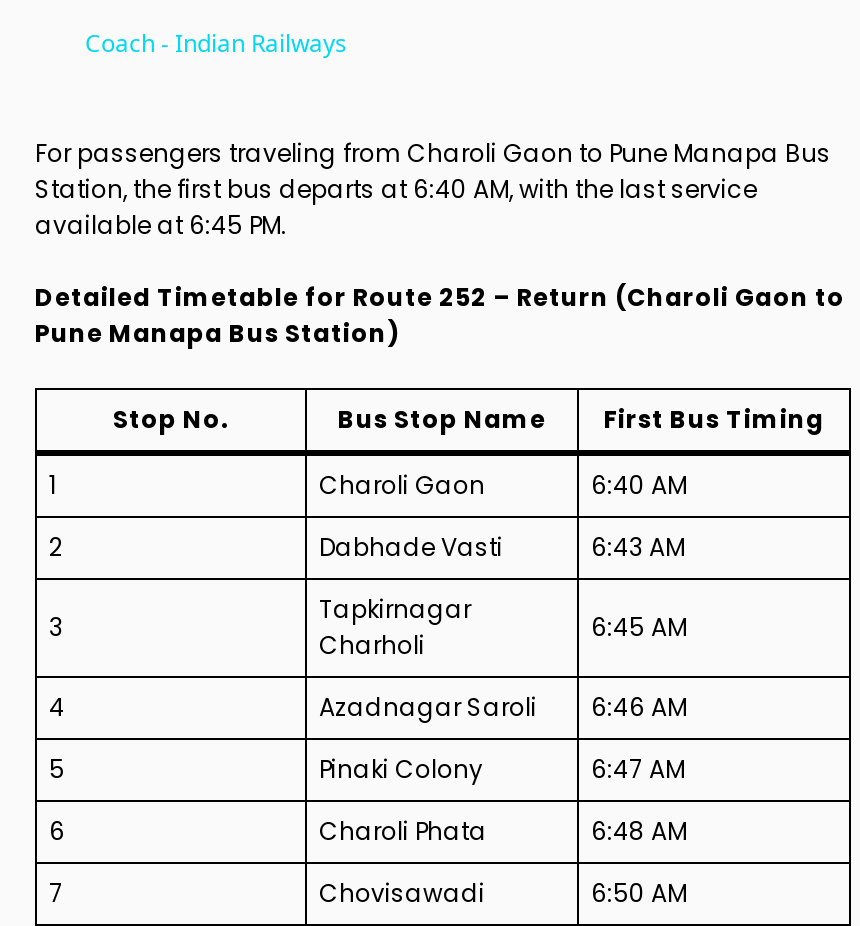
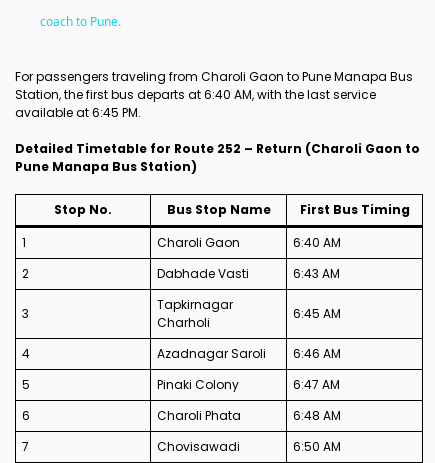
[85,26,347,60] Coach - Indian Railways -> [40,13,121,30] coach to Pune.

